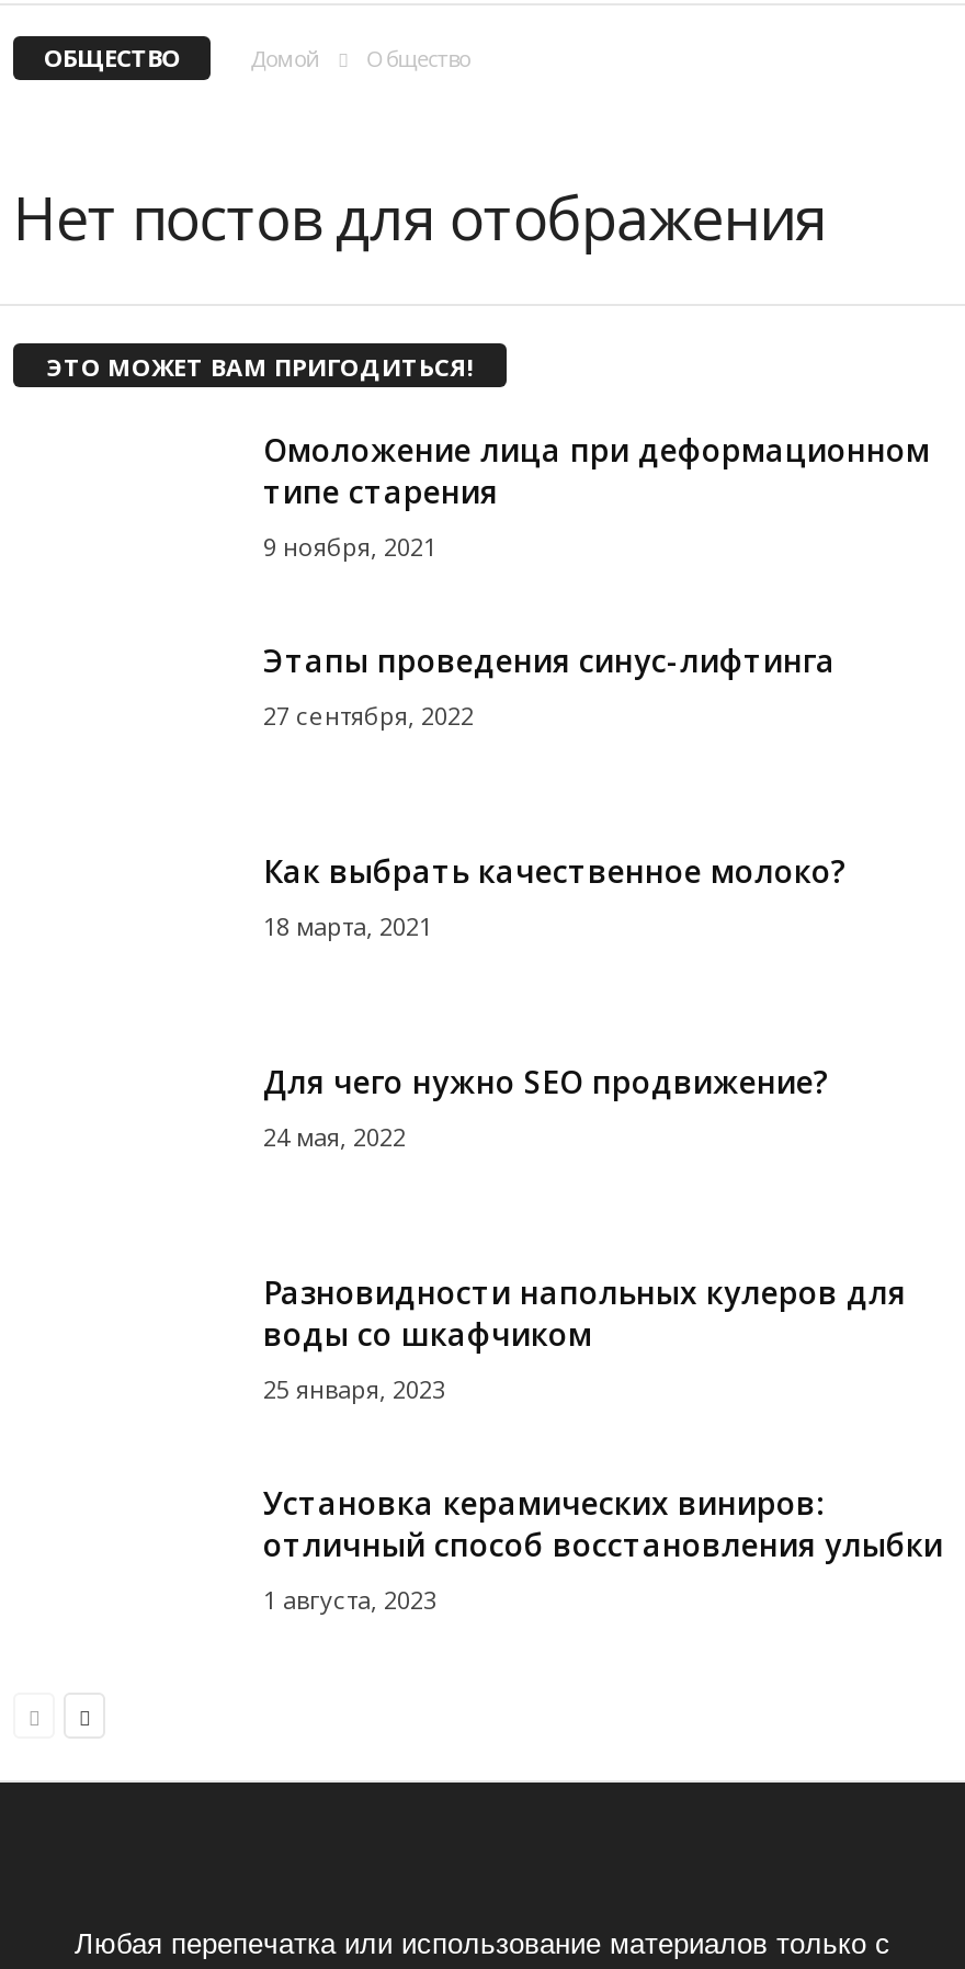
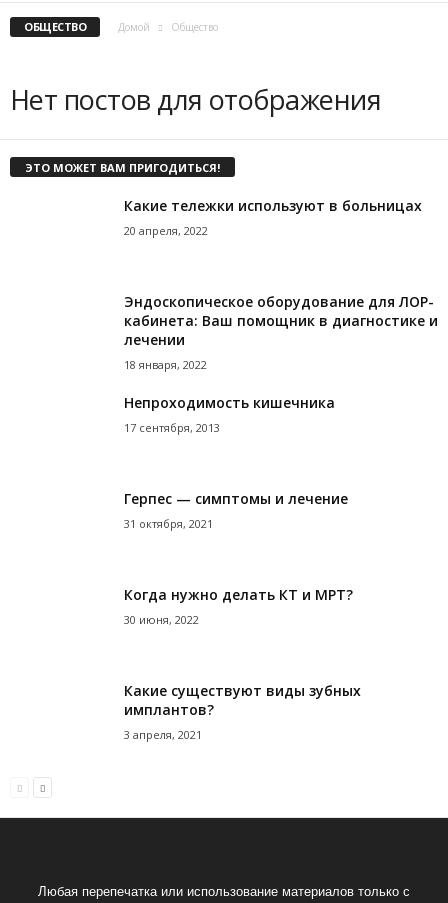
[263,429,930,563] Омоложение лица при деформационном | типе старения | 9 ноября, 2021 -> [124,196,422,238] Какие тележки используют в больницах | 20 апреля, 2022
[263,639,836,731] Этапы проведения синус-лифтинга | 27 сентября, 2022 -> [124,292,438,372] Эндоскопическое оборудование для ЛОР- | кабинета: Ваш помощник в диагностике и | лечении | 18 января, 2022
[263,850,847,942] Как выбрать качественное молоко? | 18 марта, 2021 -> [124,393,335,435] Непроходимость кишечника | 17 сентября, 2013
[263,1061,829,1153] Для чего нужно SEO продвижение? | 24 мая, 2022 -> [124,489,348,531] Герпес — симптомы и лечение | 31 октября, 2021
[263,1271,906,1405] Разновидности напольных кулеров для | воды со шкафчиком | 25 января, 2023 -> [124,585,353,627] Когда нужно делать КТ и МРТ? | 30 июня, 2022
[263,1482,943,1616] Установка керамических виниров: | отличный способ восстановления улыбки | 1 августа, 2023 -> [124,681,361,742] Какие существуют виды зубных | имплантов? | 3 апреля, 2021

